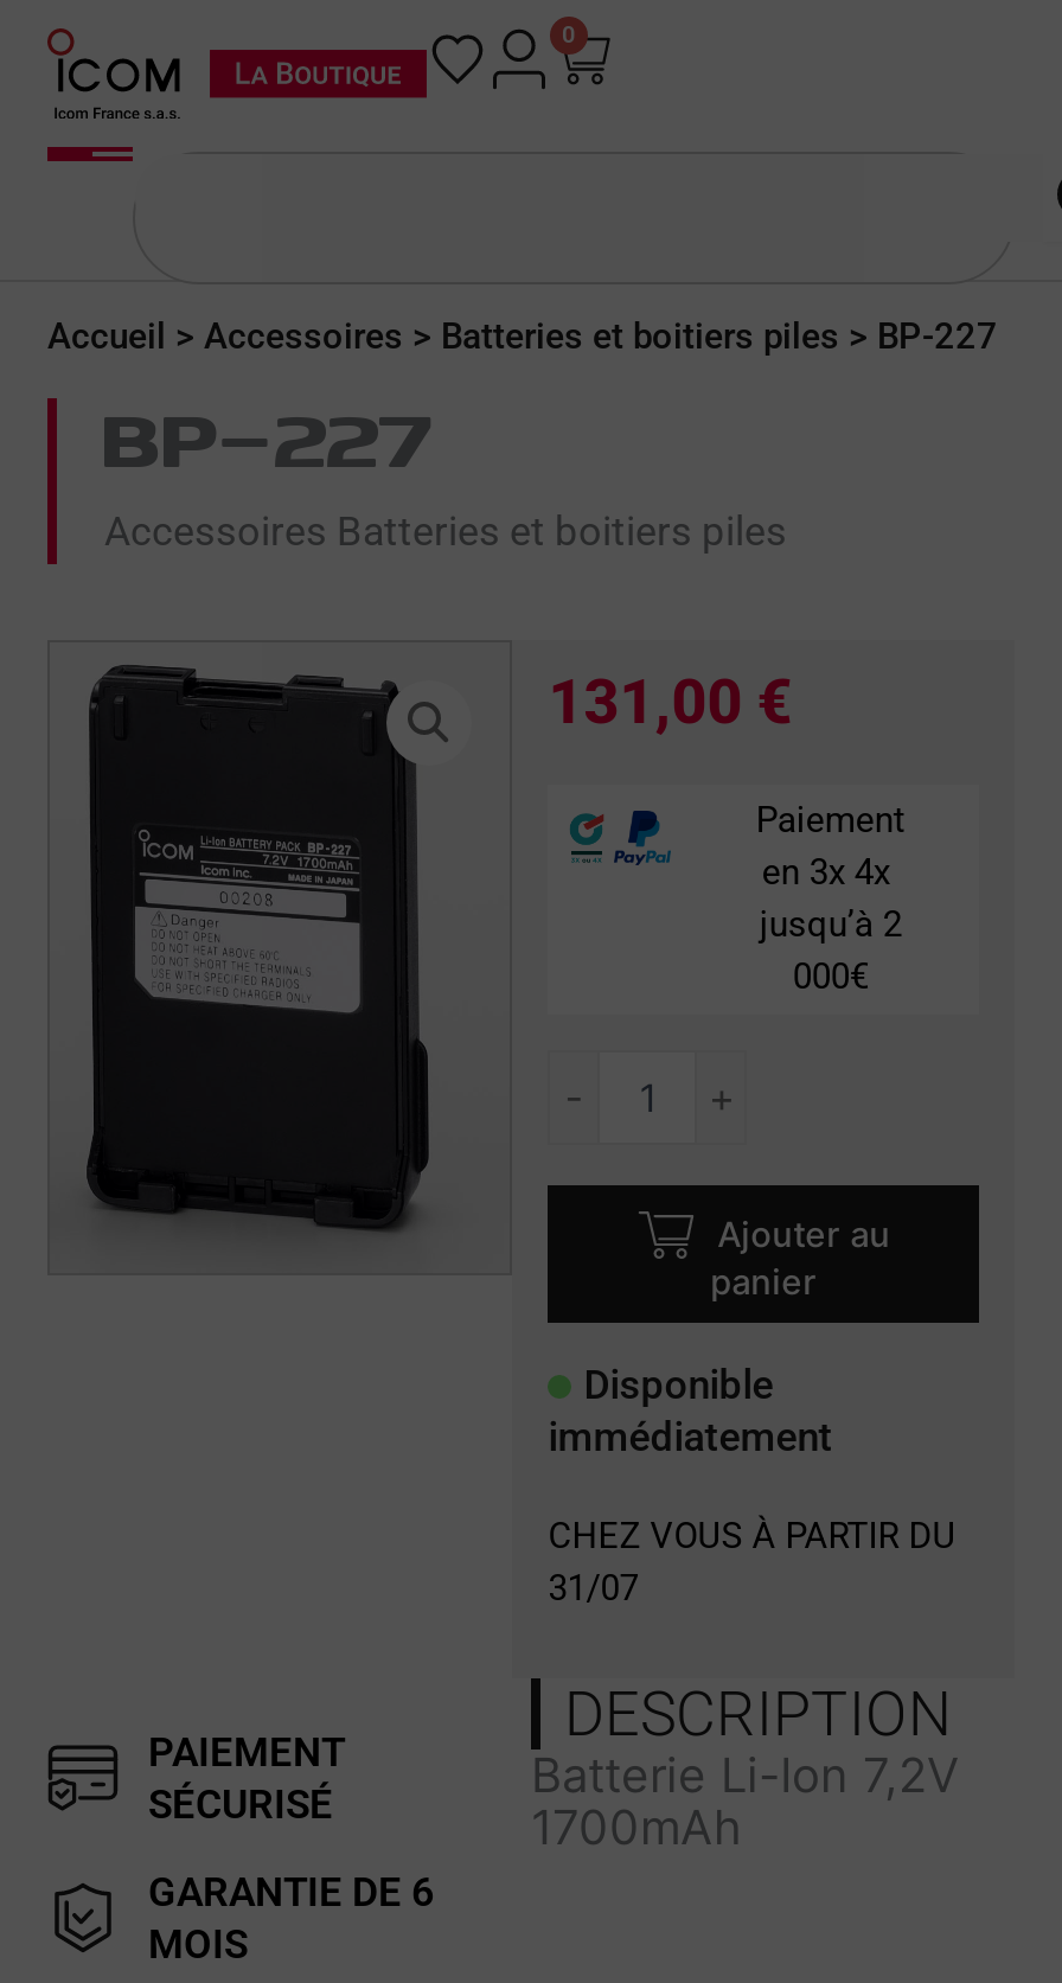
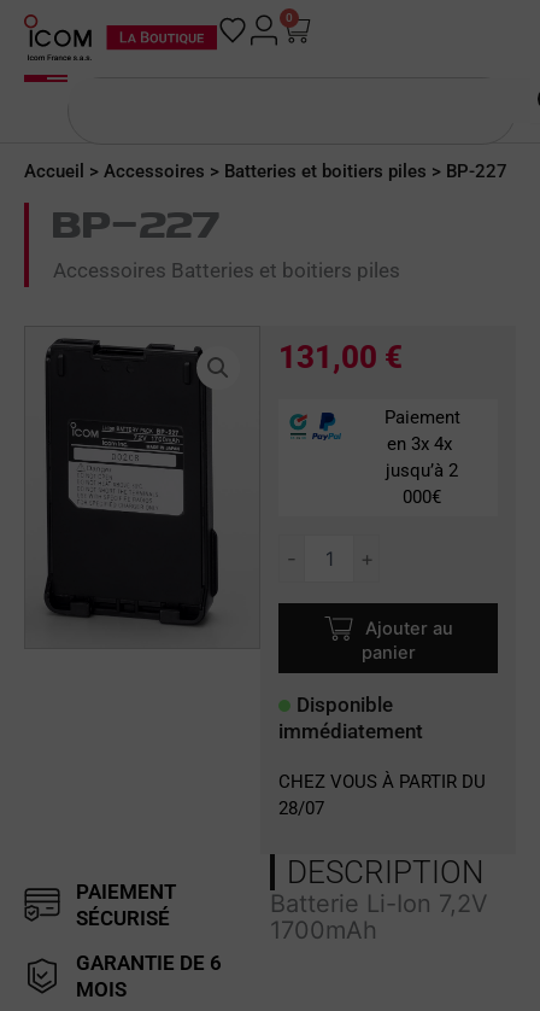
[548,1566,638,1609] 31/07 -> [279,797,324,819] 28/07

